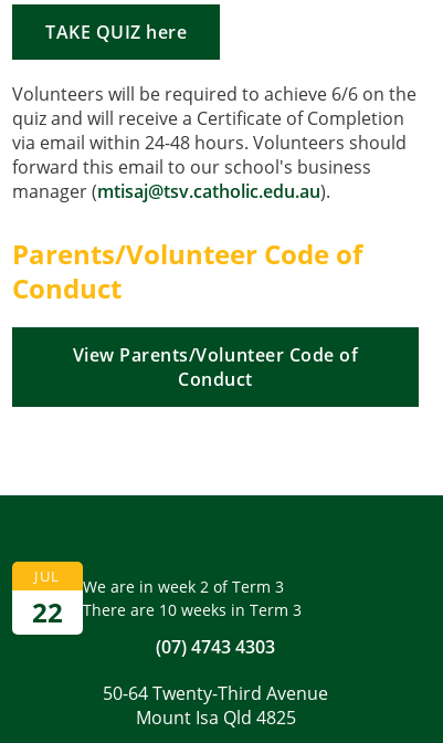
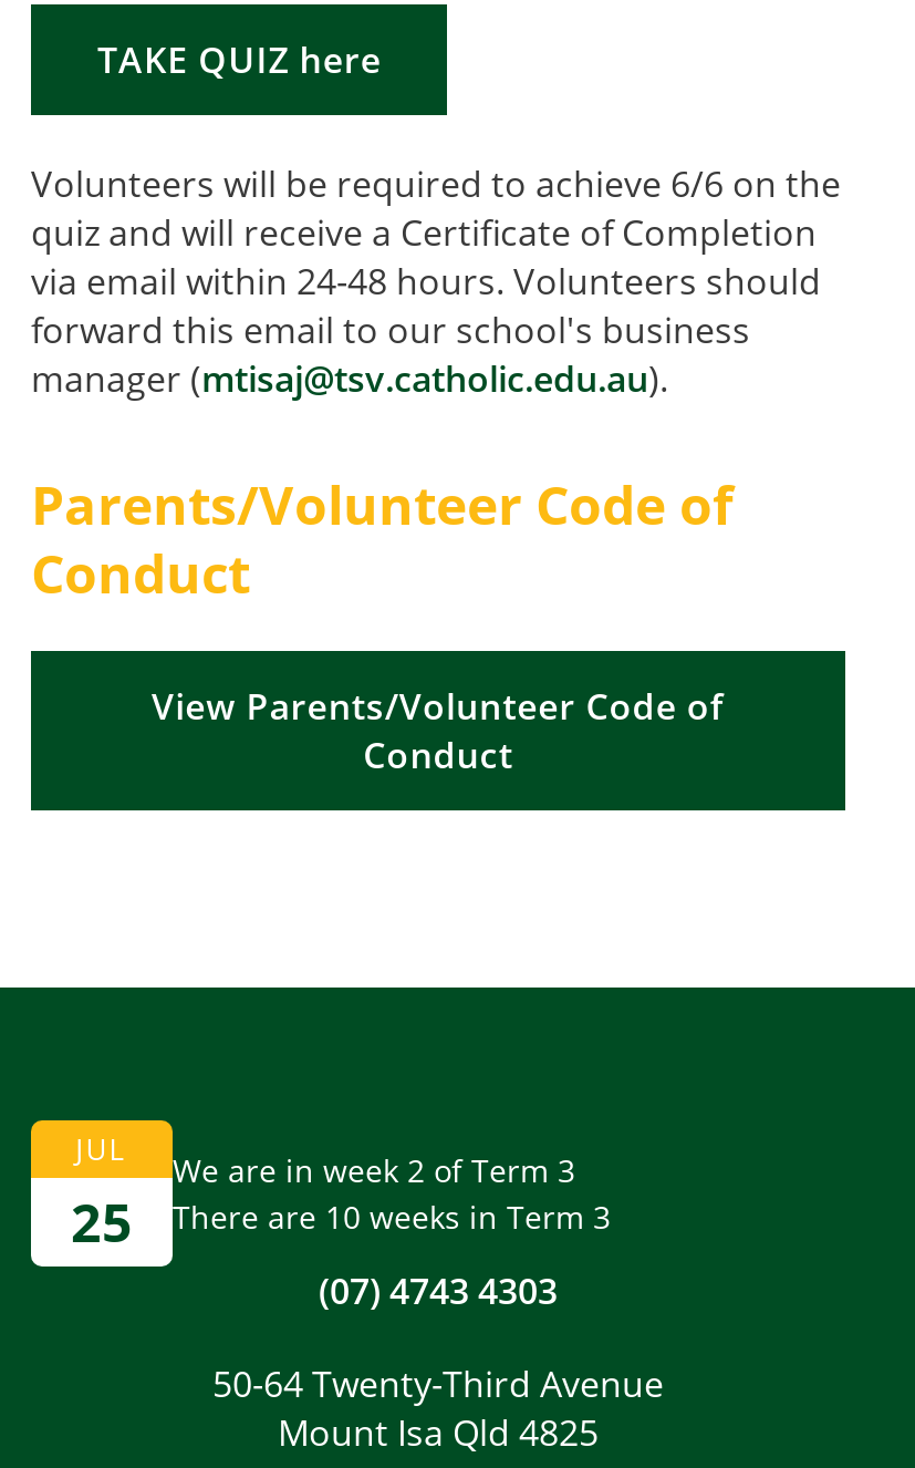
[32,594,302,630] 22 There are 10 weeks in Term 3 -> [71,1185,611,1258] 25 There are 10 weeks in Term 3

